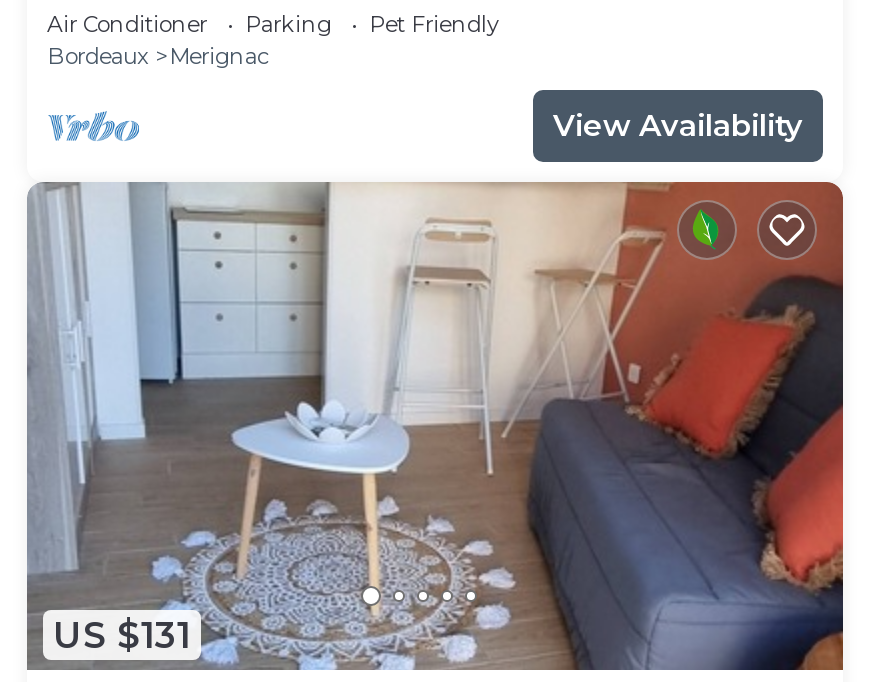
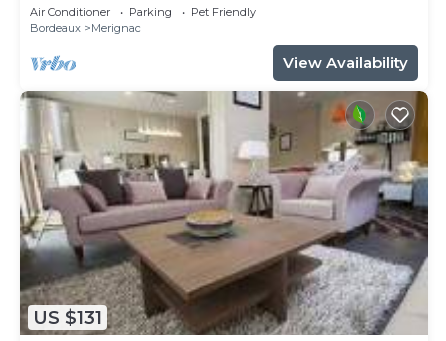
[25,182,845,672] [image] -> [19,91,429,336] [image]

